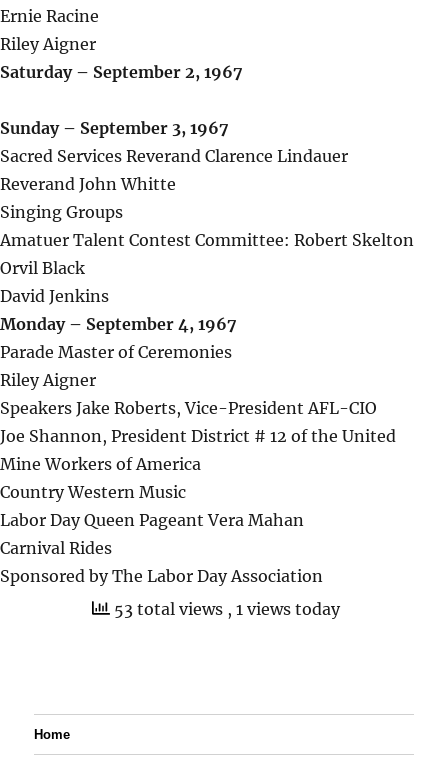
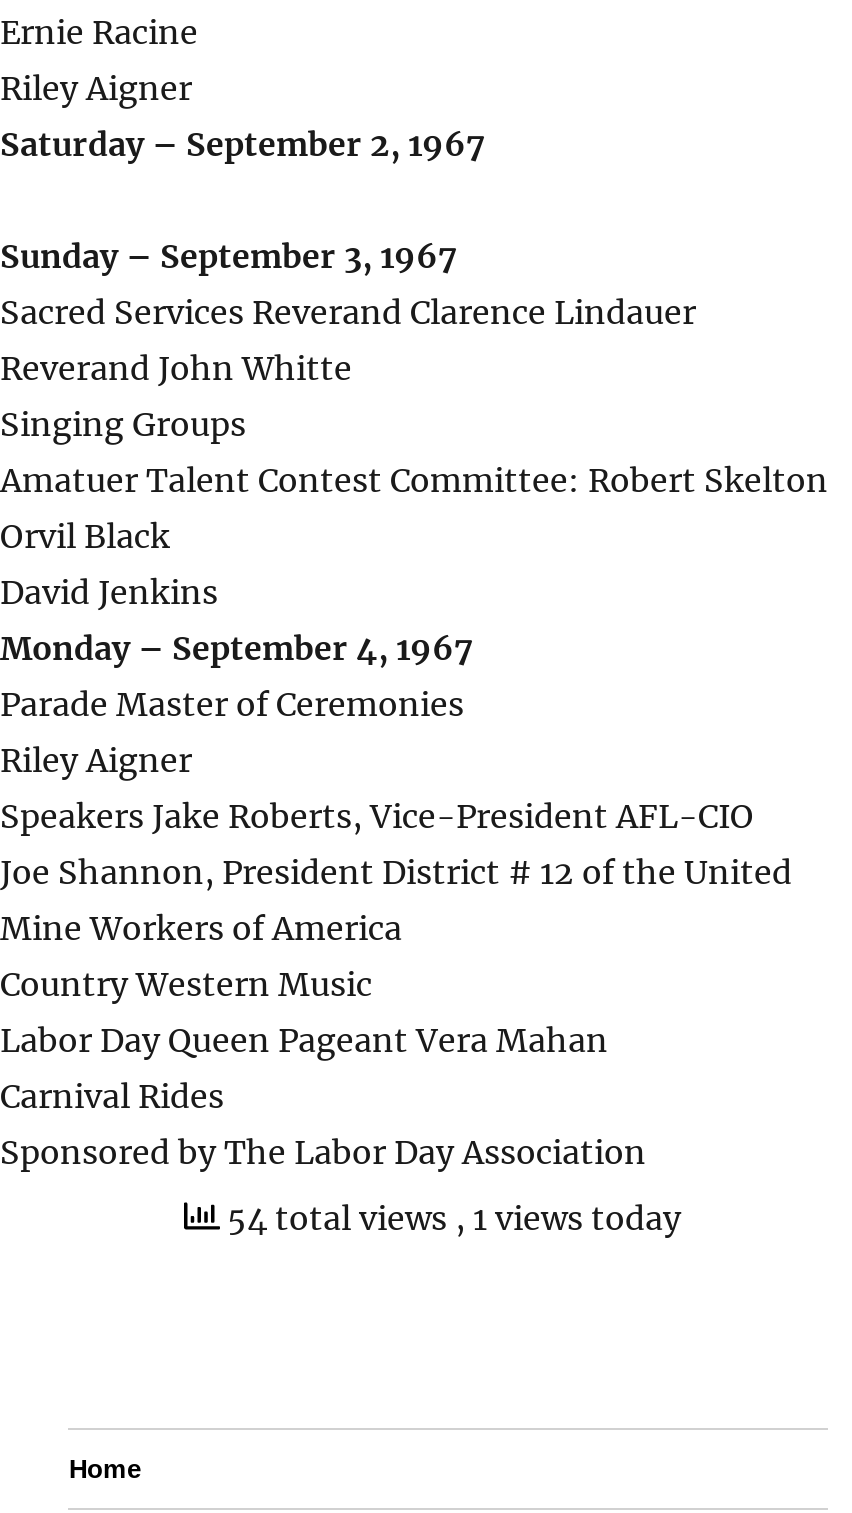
[110,599,340,619] 53 total views, 1 views today -> [219,1198,681,1238] 54 total views, 1 views today

